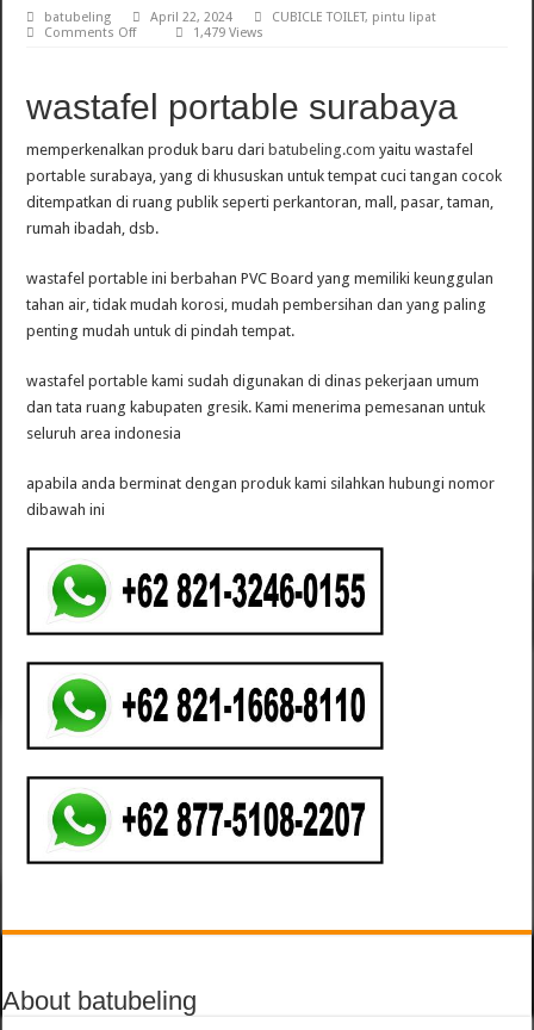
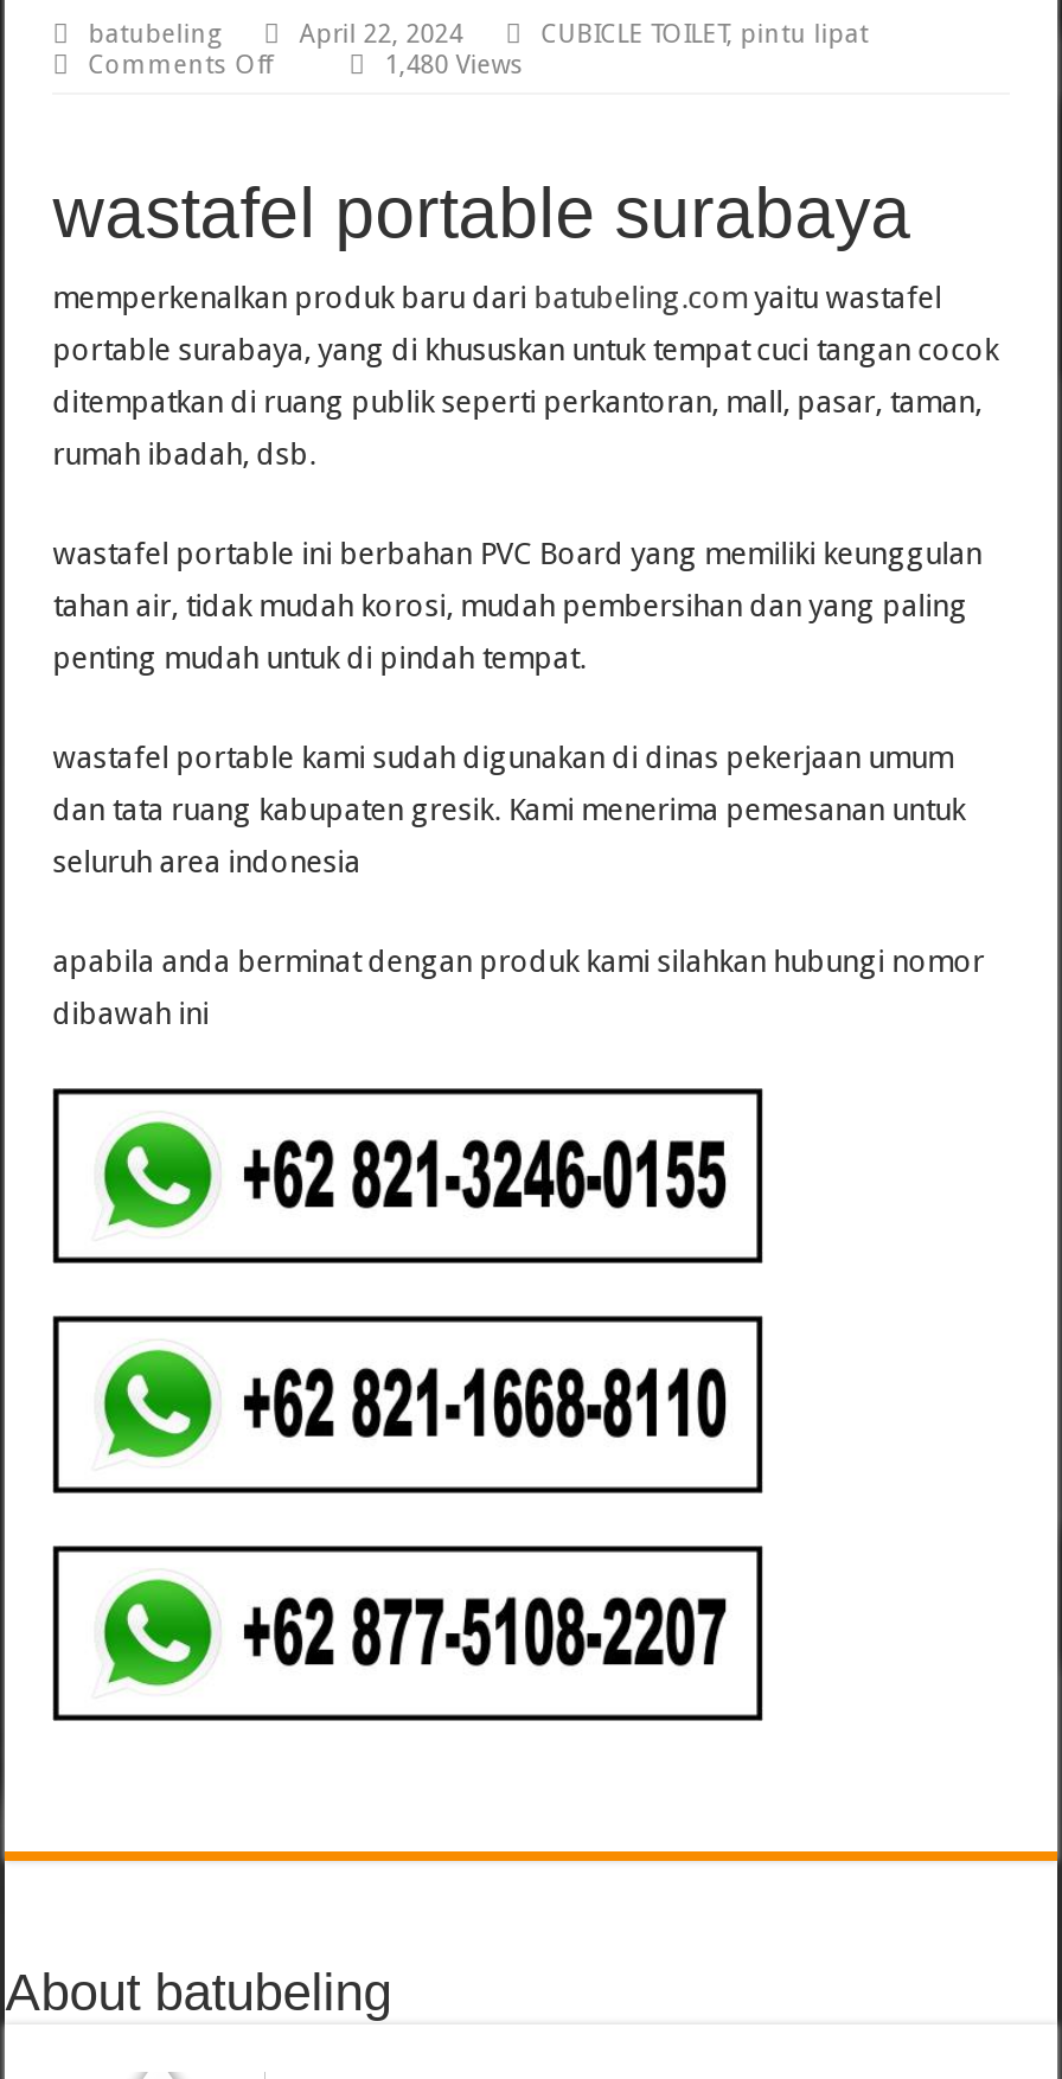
[193,25,264,41] 1,479 Views -> [385,50,524,81] 1,480 Views

